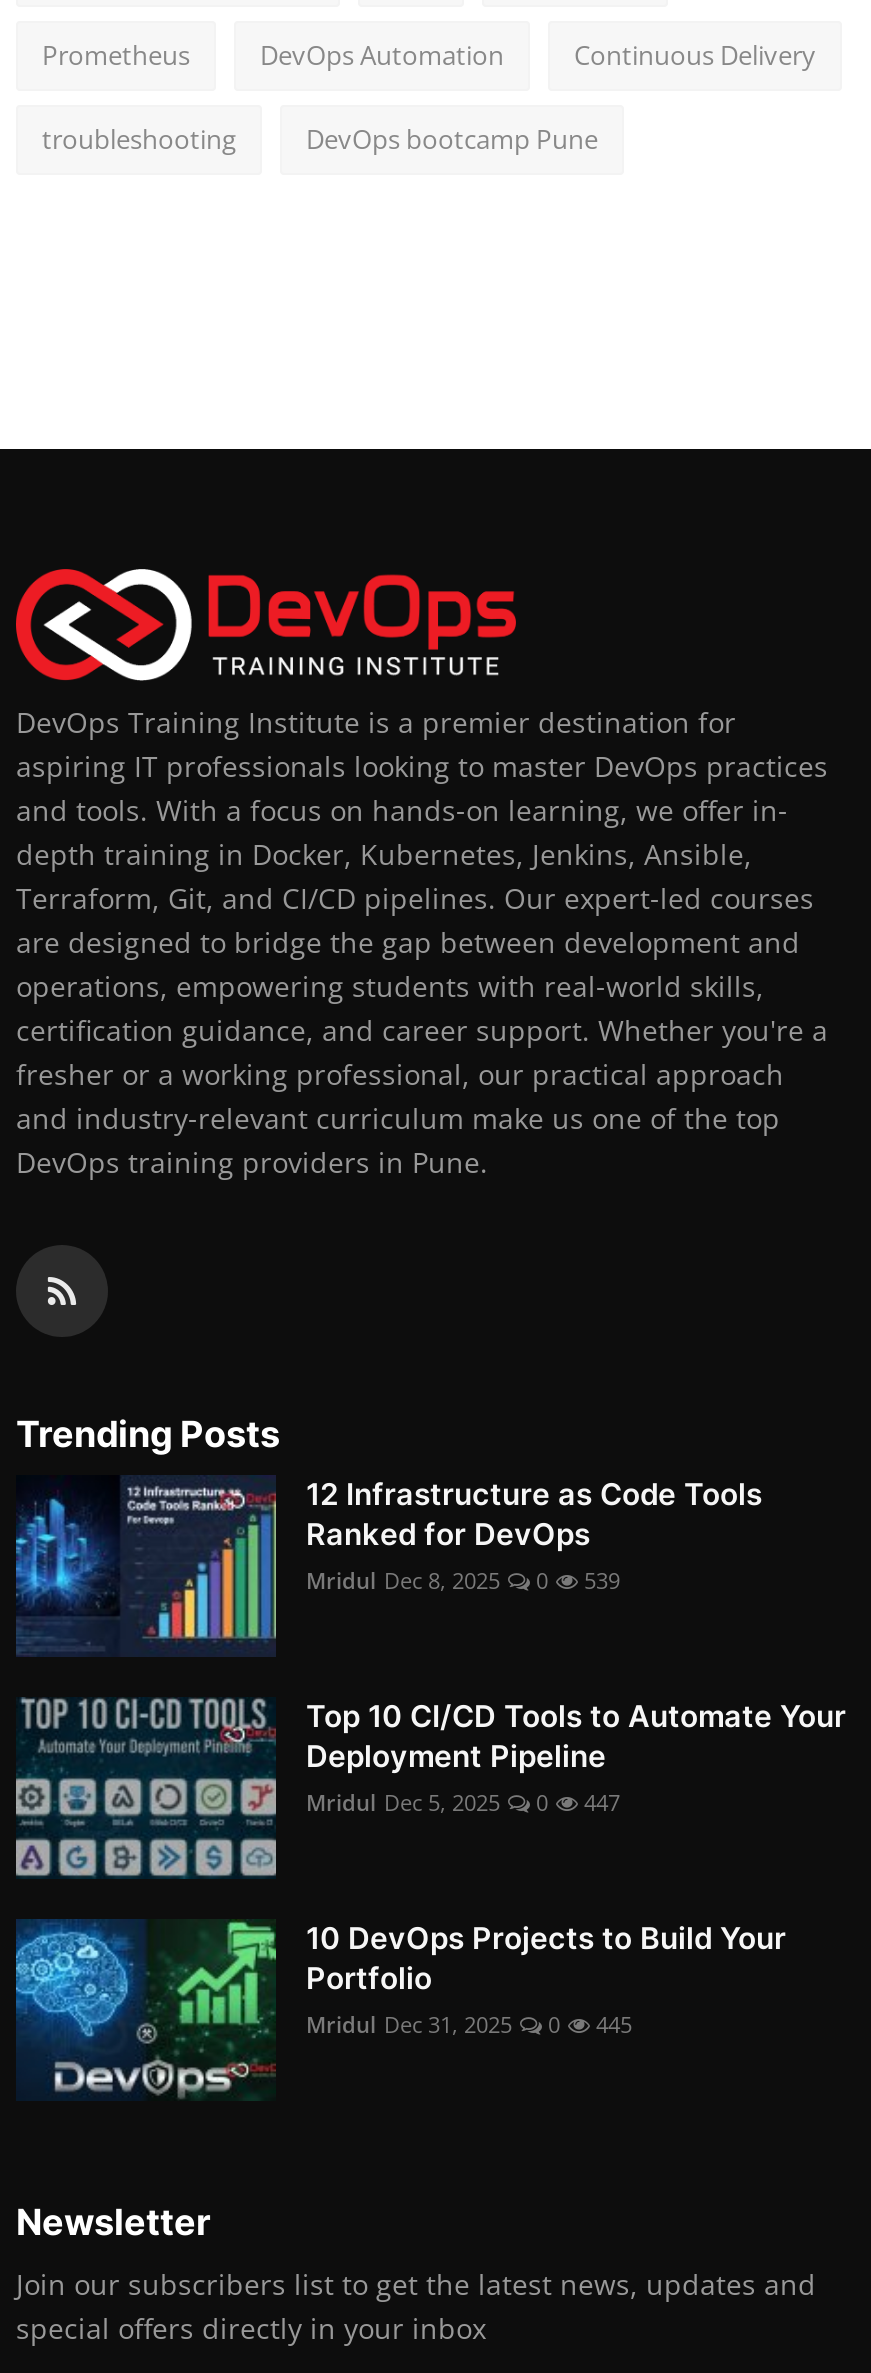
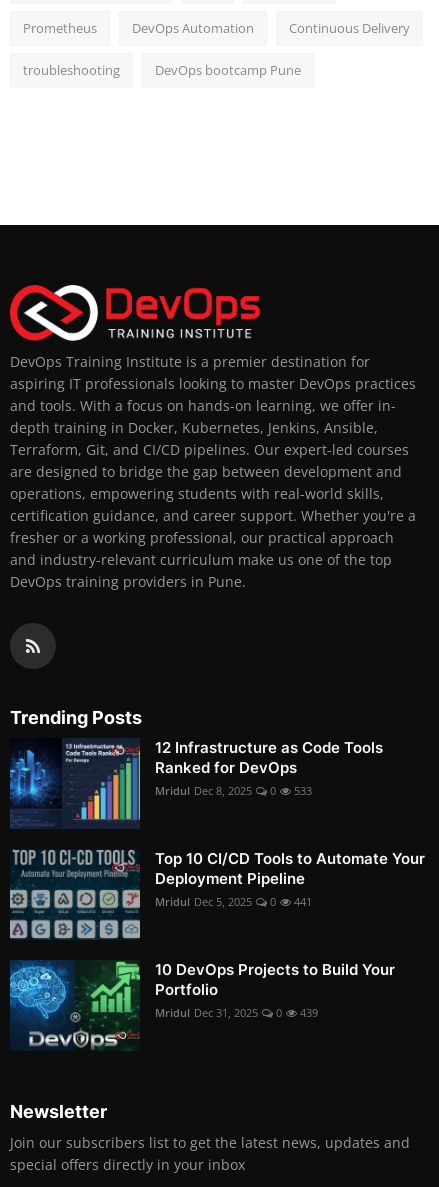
[306,1565,620,1595] Mridul Dec 8, 2025 0 539 -> [155,783,312,798] Mridul Dec 8, 2025 0 533
[306,1787,620,1817] Mridul Dec 5, 2025 0 447 -> [155,894,312,909] Mridul Dec 5, 2025 0 441
[306,2009,632,2039] Mridul Dec 31, 2025 0 445 -> [155,1005,318,1020] Mridul Dec 31, 2025 0 439

